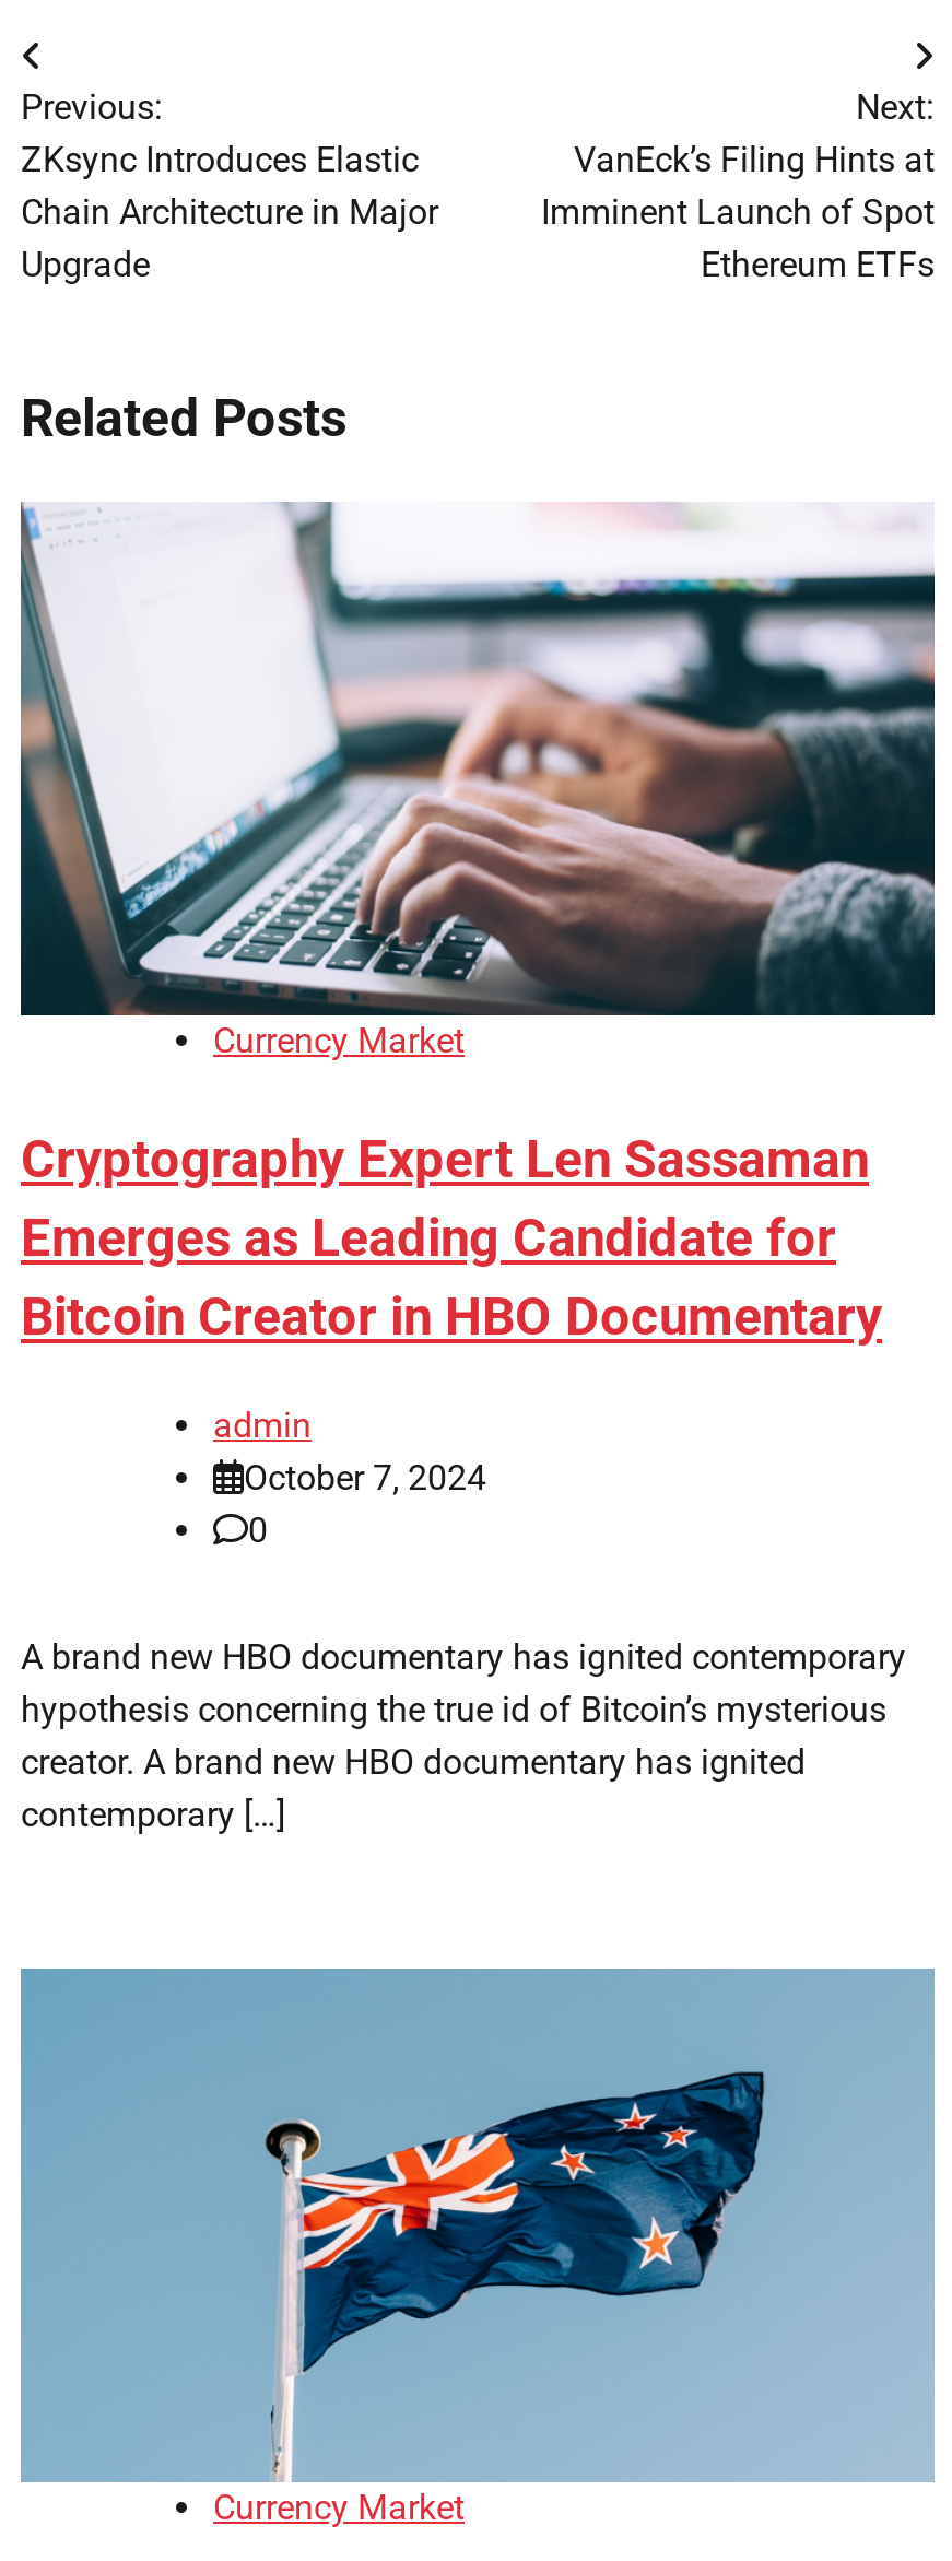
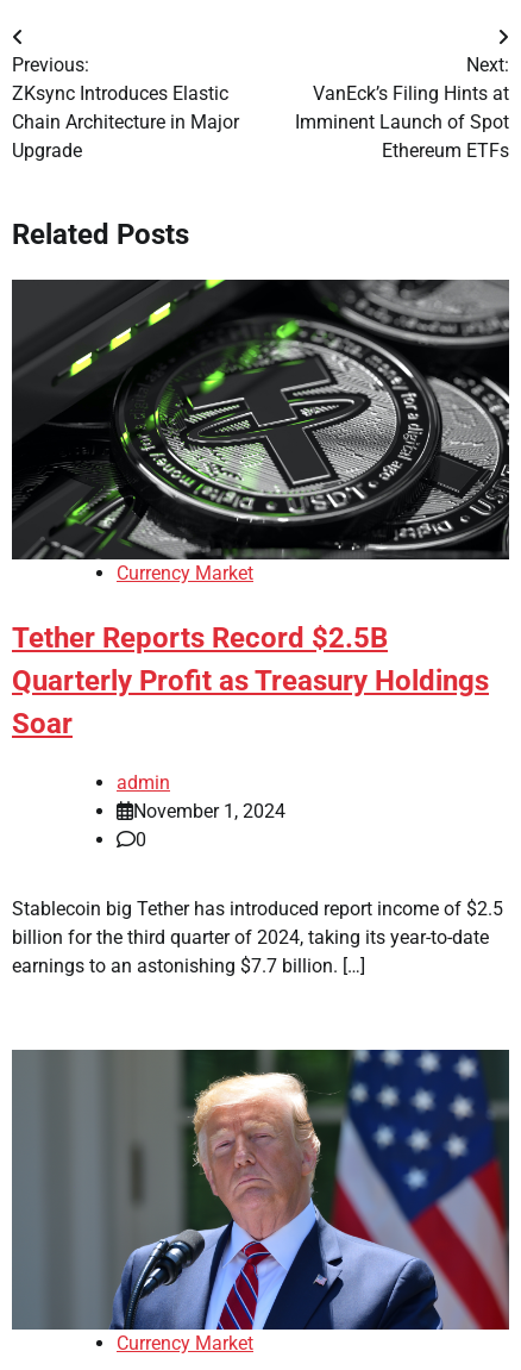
[19,502,937,1018] [image] -> [11,279,510,561] [image]
[21,1129,882,1348] Cryptography Expert Len Sassaman | Emerges as Leading Candidate for | Bitcoin Creator in HBO Documentary -> [12,621,489,740] Tether Reports Record $2.5B | Quarterly Profit as Treasury Holdings | Soar
[244,1457,486,1499] October 7, 2024 -> [133,800,285,822] November 1, 2024
[21,1636,906,1835] A brand new HBO documentary has ignited contemporary | hypothesis concerning the true id of Bitcoin’s mysterious | creator. A brand new HBO documentary has ignited | contemporary […] -> [12,897,503,977] Stablecoin big Tether has introduced report income of $2.5 | billion for the third quarter of 2024, taking its year-to-date | earnings to an astonishing $7.7 billion. […]
[21,1966,935,2482] [image] -> [12,1049,510,1331] [image]

